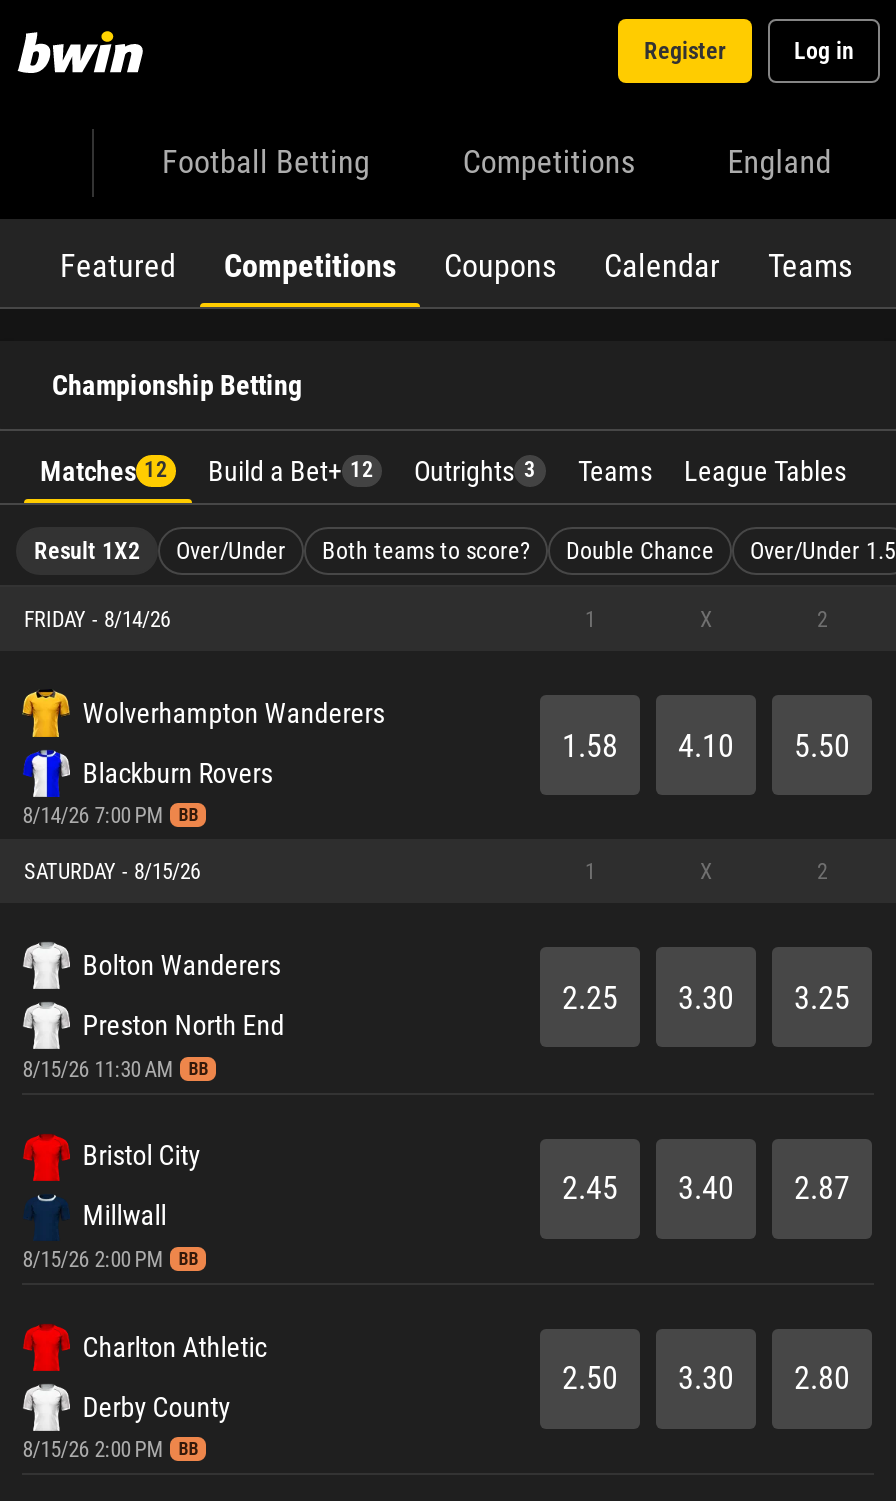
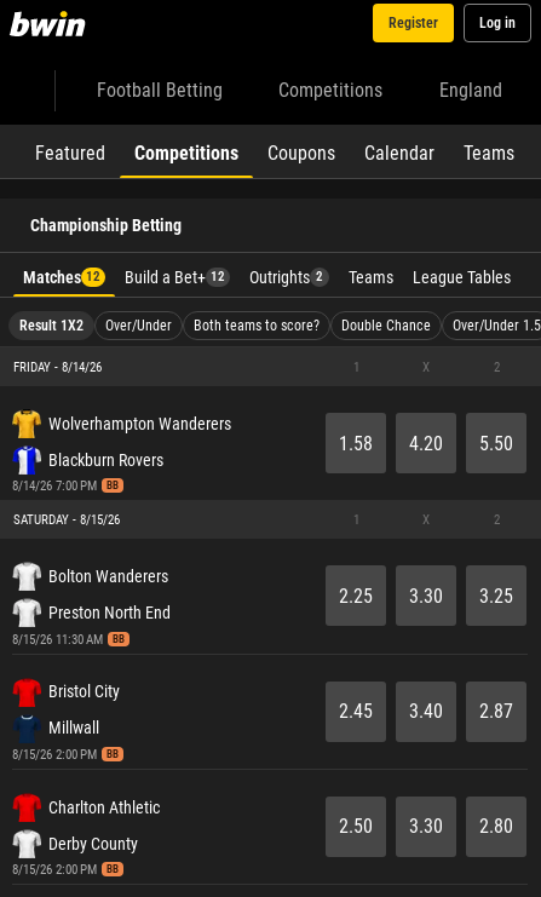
[414,455,536,487] Outrights 3 -> [249,268,323,287] Outrights 2
[562,726,850,764] 1.58 4.10 5.50 -> [339,432,513,455] 1.58 4.20 5.50

